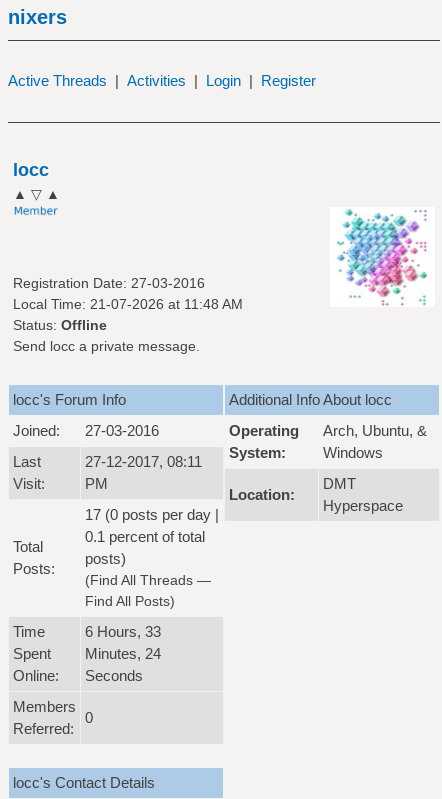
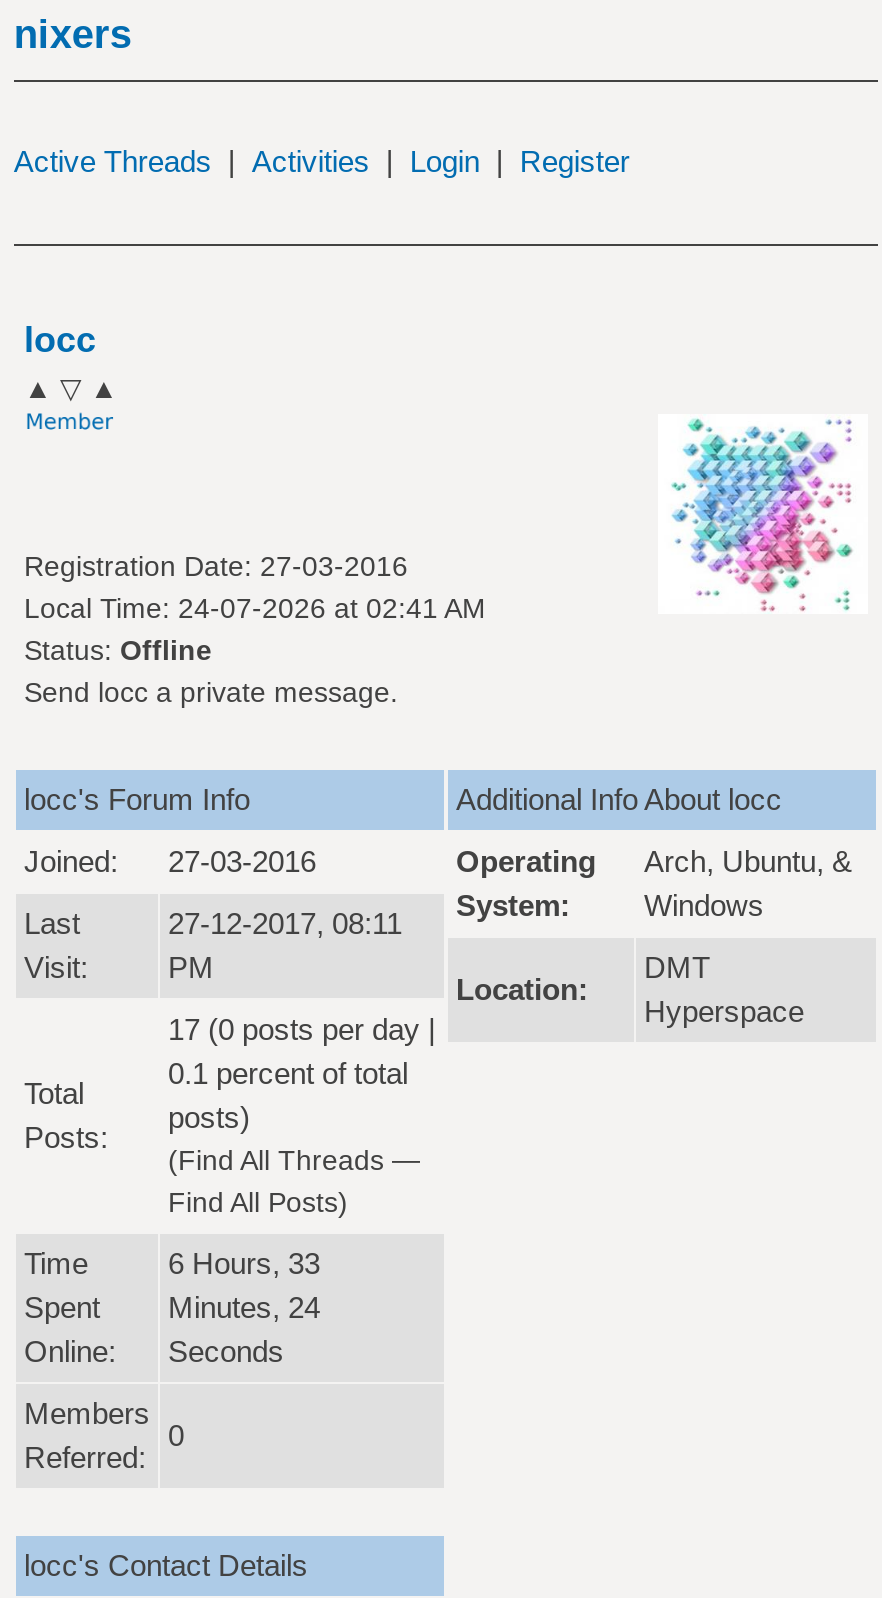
[13,296,243,312] Local Time: 21-07-2026 at 11:48 AM -> [24,592,486,624] Local Time: 24-07-2026 at 02:41 AM

